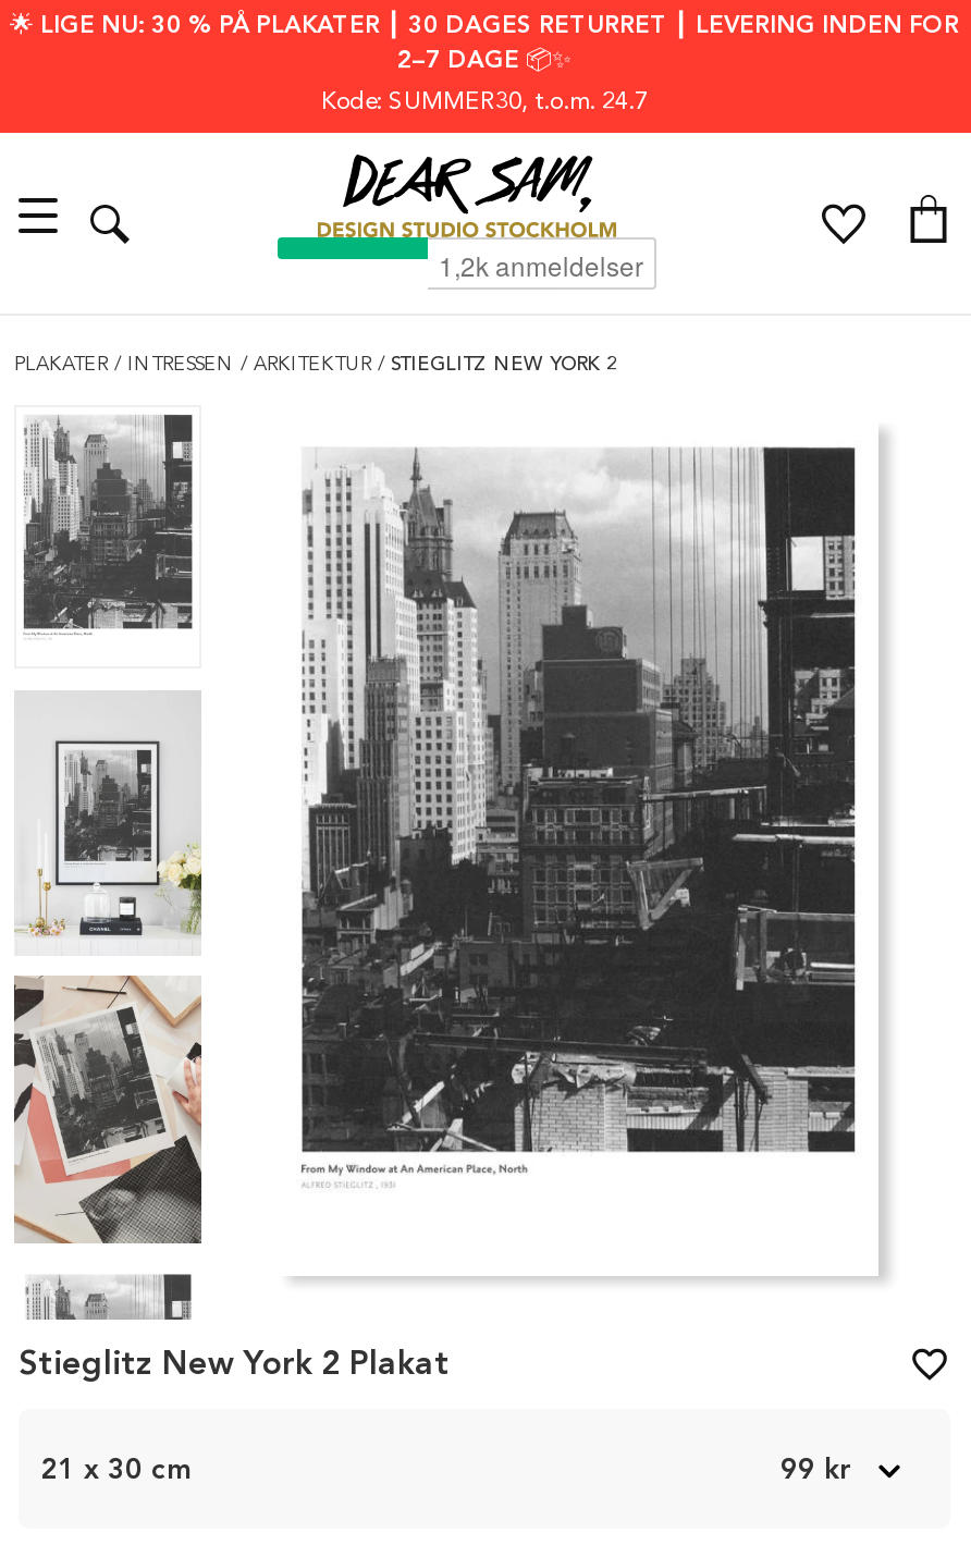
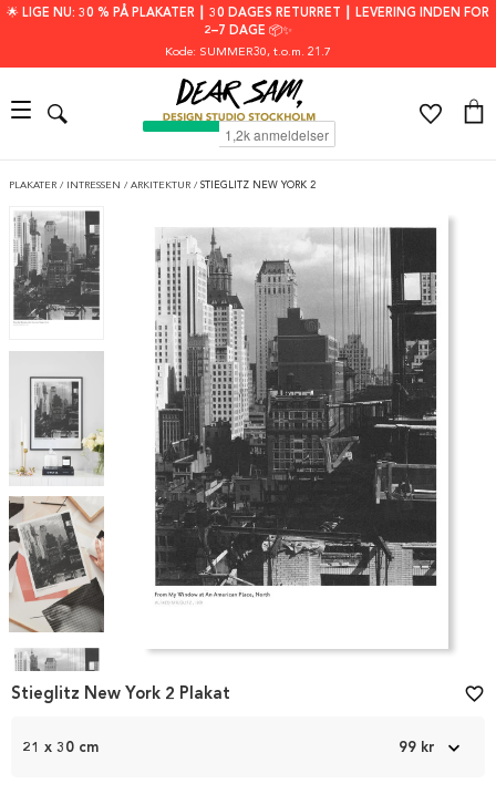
[321,85,648,115] Kode: SUMMER30, t.o.m. 24.7 -> [165,43,331,59] Kode: SUMMER30, t.o.m. 21.7

